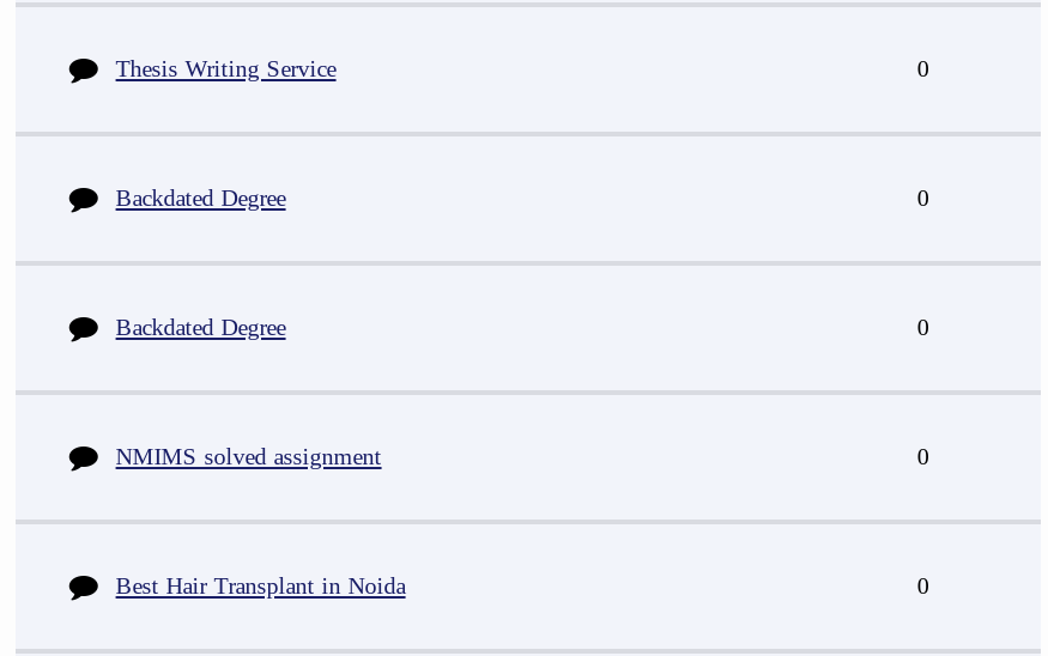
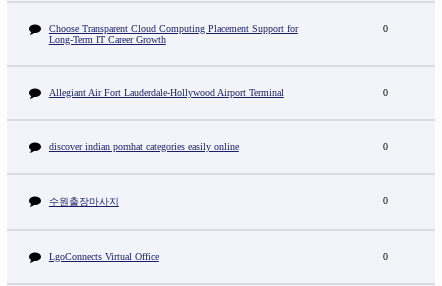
[116,55,336,81] Thesis Writing Service -> [49,23,298,45] Choose Transparent Cloud Computing Placement Support for | Long-Term IT Career Growth
[116,184,286,211] Backdated Degree -> [49,87,284,98] Allegiant Air Fort Lauderdale-Hollywood Airport Terminal
[116,314,286,340] Backdated Degree -> [49,141,239,152] discover indian pornhat categories easily online
[116,443,382,469] NMIMS solved assignment -> [49,196,119,207] 수원출장마사지
[116,572,406,599] Best Hair Transplant in Noida -> [49,251,159,262] LgoConnects Virtual Office

